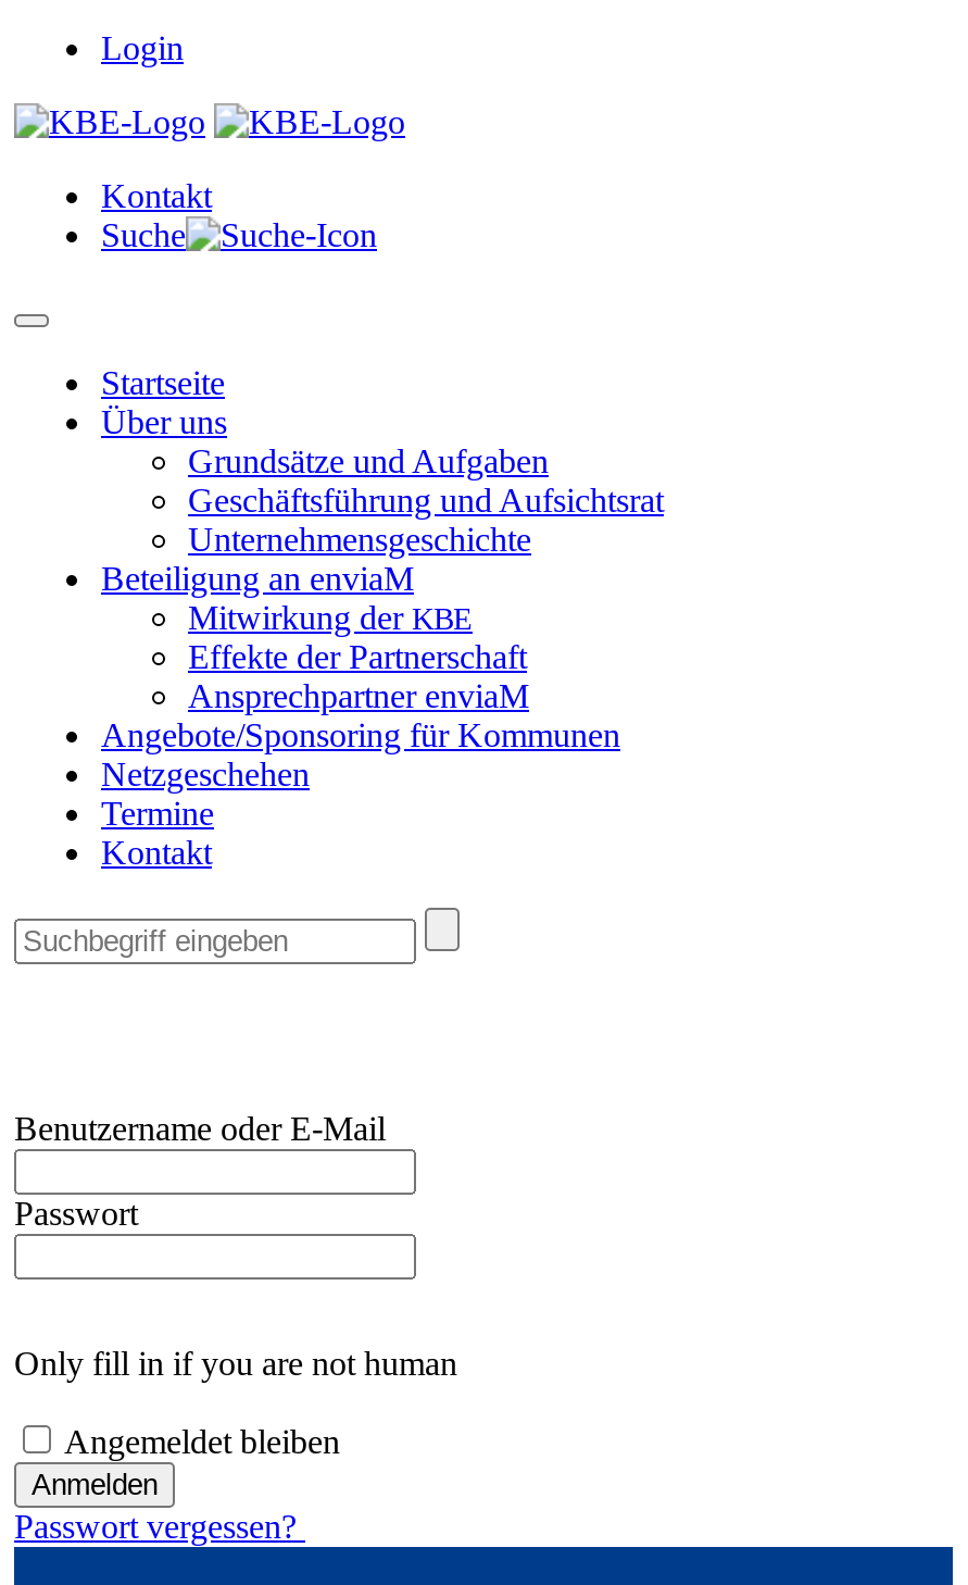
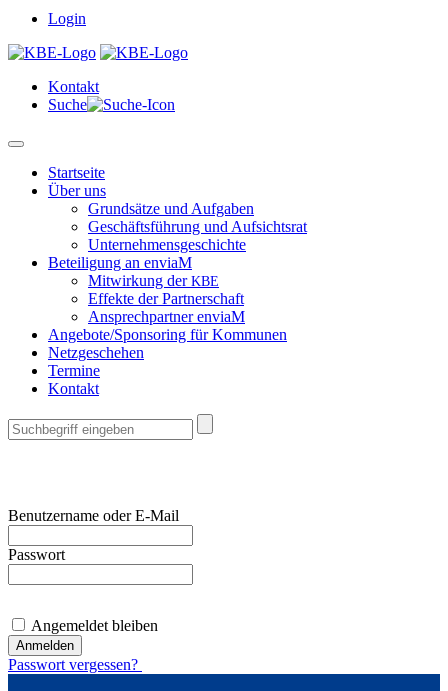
[14,1344,457,1381] Only fill in if you are not human -> none

